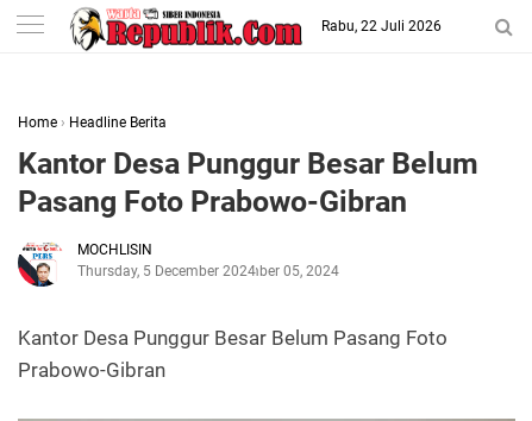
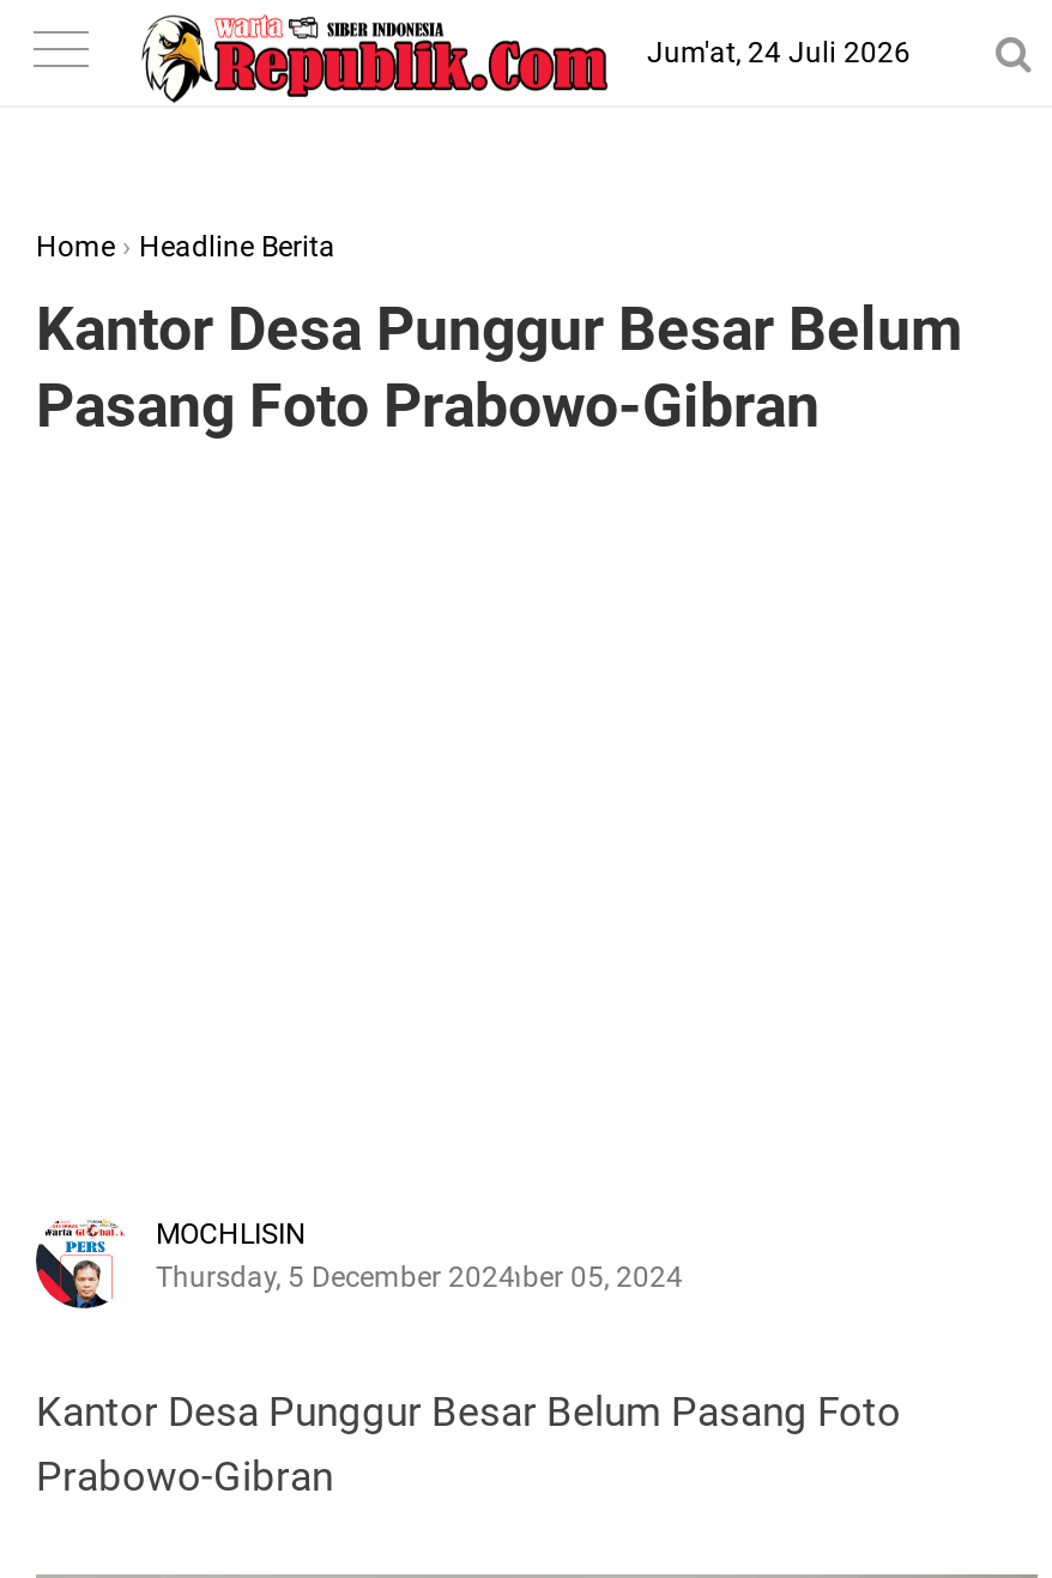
[321,18,442,34] Rabu, 22 Juli 2026 -> [647,36,911,69] Jum'at, 24 Juli 2026

